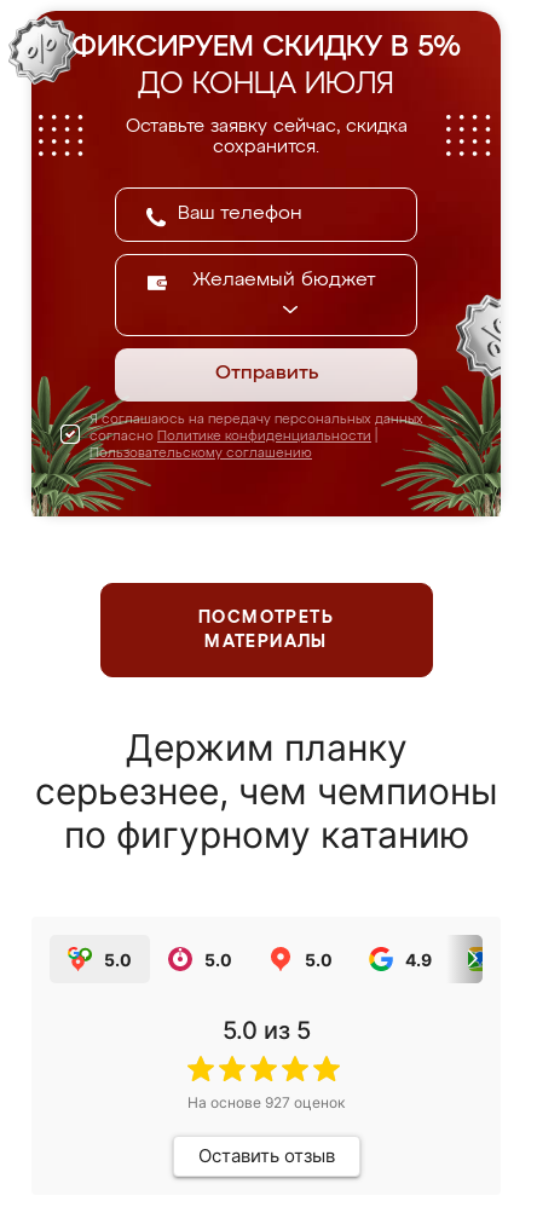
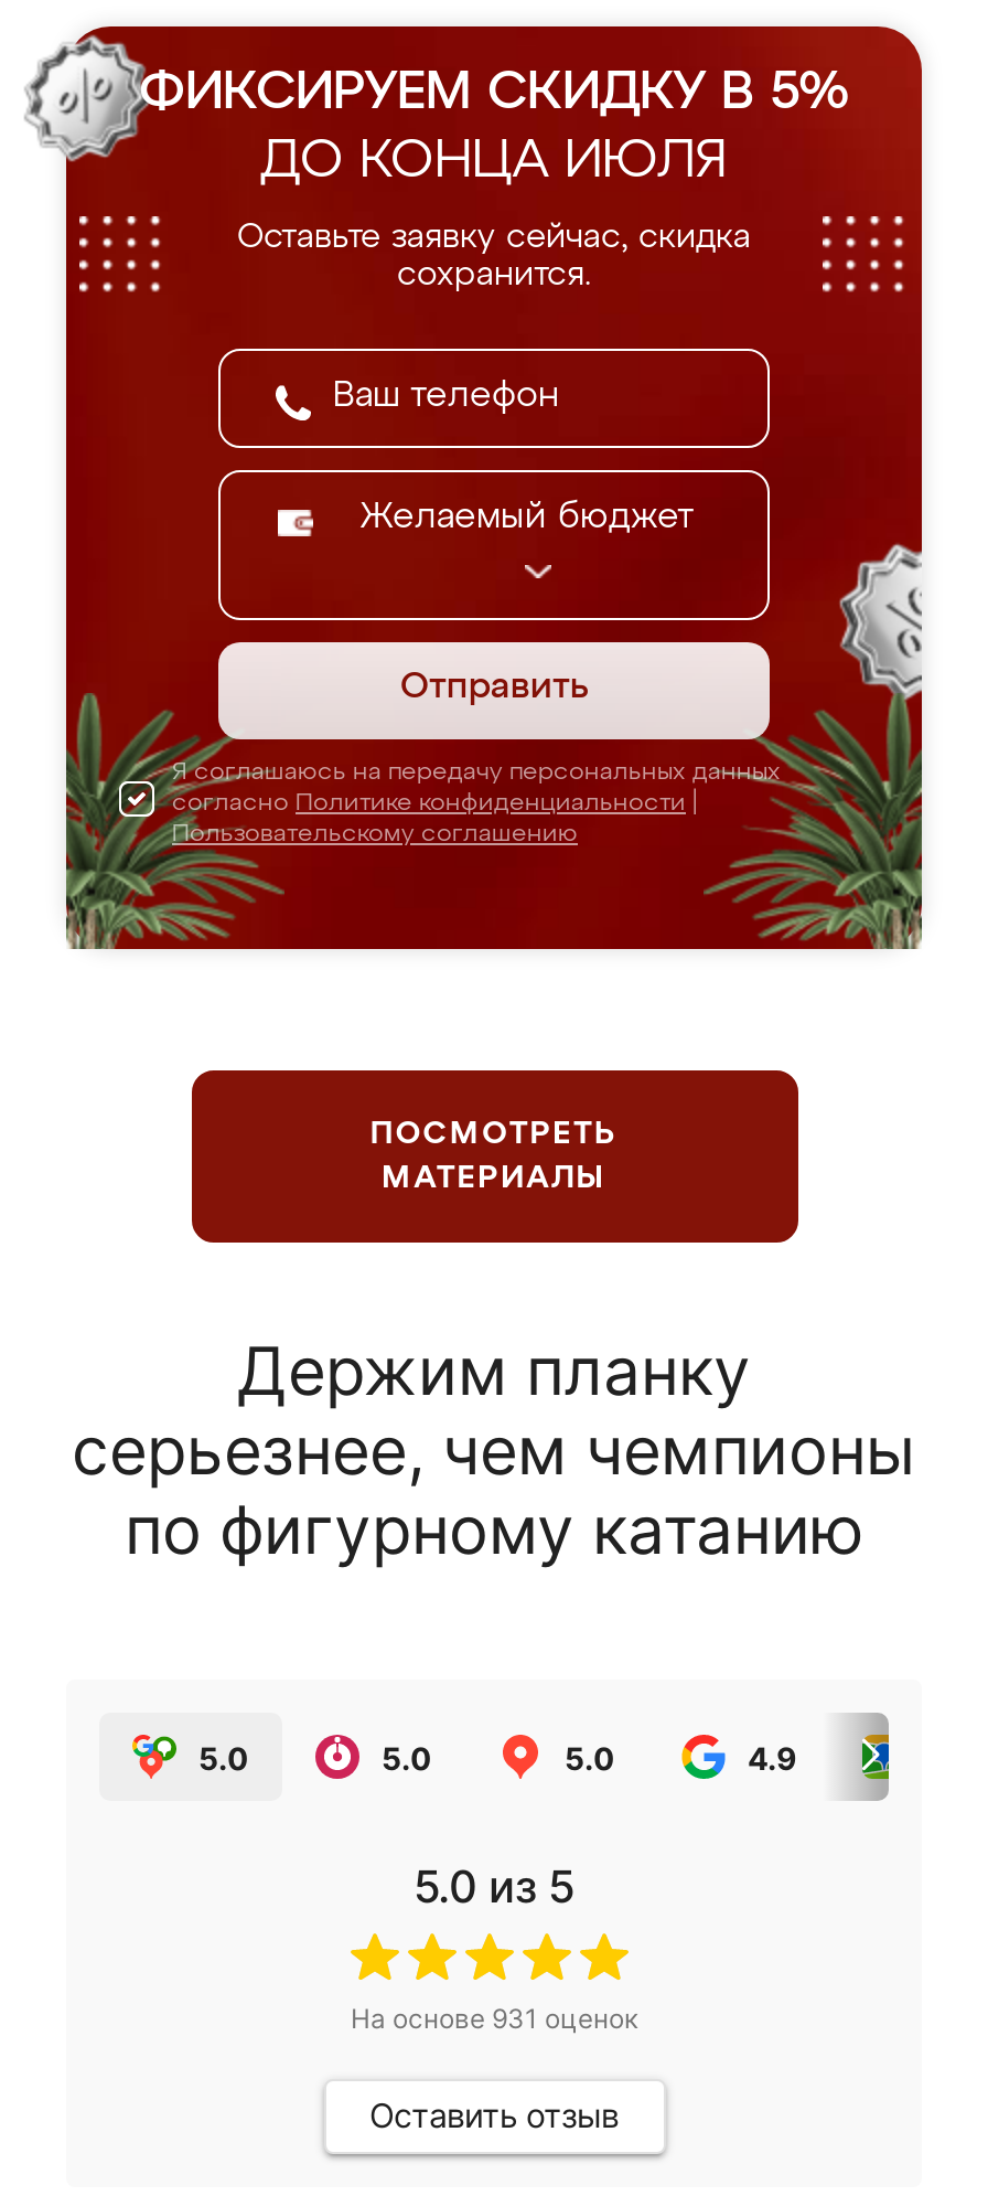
[187,1093,345,1111] На основе 927 оценок -> [351,2002,637,2035] На основе 931 оценок

